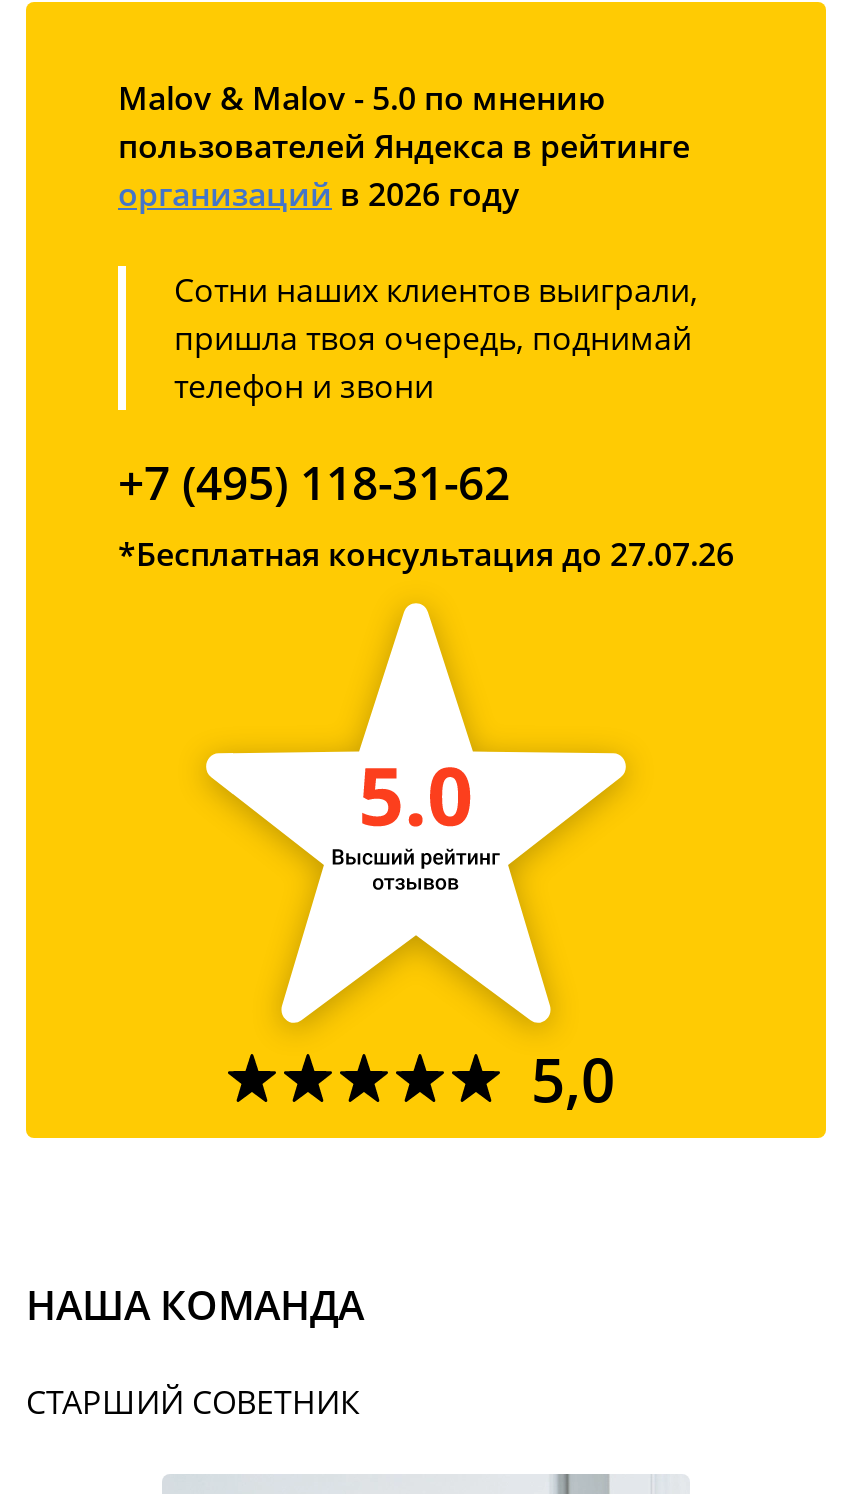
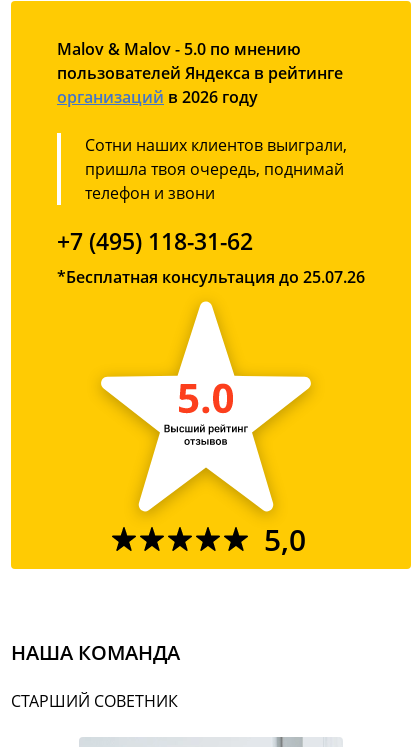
[118,532,734,576] *Бесплатная консультация до 27.07.26 -> [57,266,365,288] *Бесплатная консультация до 25.07.26

